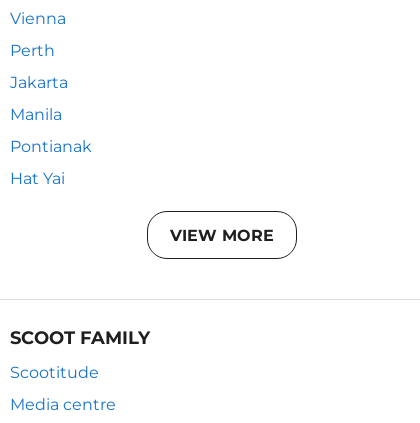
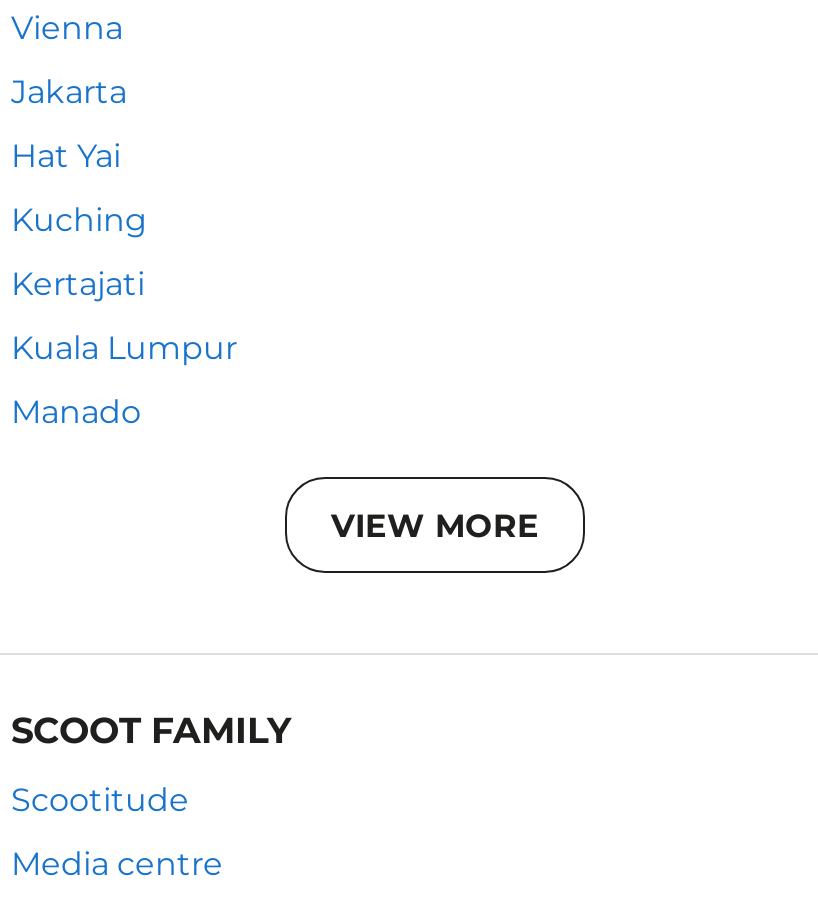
[10,41,55,60] Perth -> none
moved [10,73,68,92] -> [11,73,127,111]: Jakarta
[10,105,92,156] Manila | Pontianak -> none
moved [10,169,65,188] -> [11,137,121,175]: Hat Yai
none -> [11,201,237,431] Kuching | Kertajati | Kuala Lumpur | Manado

